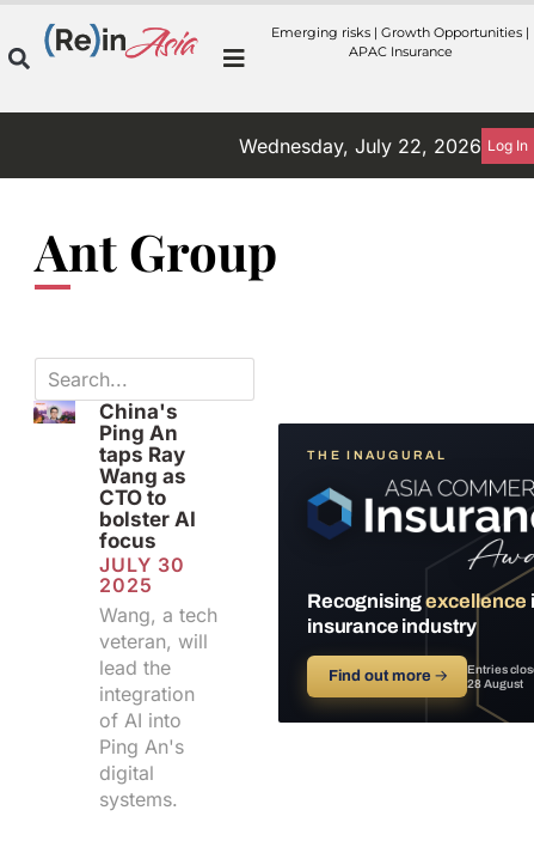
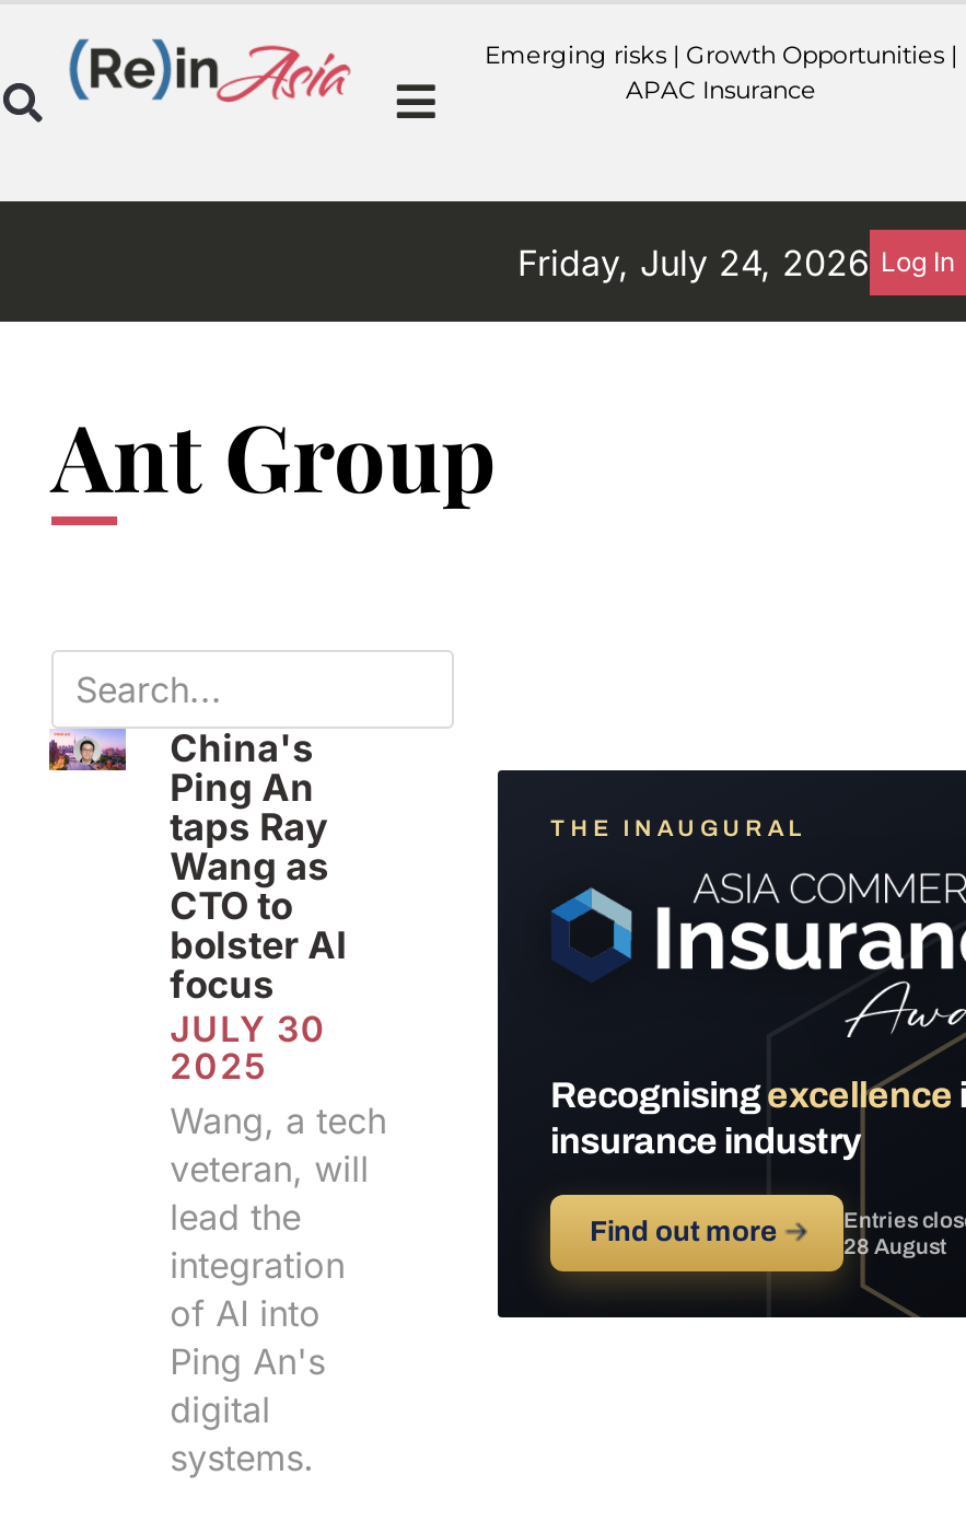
[239,134,528,158] Wednesday, July 22, 2026 Log In -> [517,241,955,284] Friday, July 24, 2026 Log In

